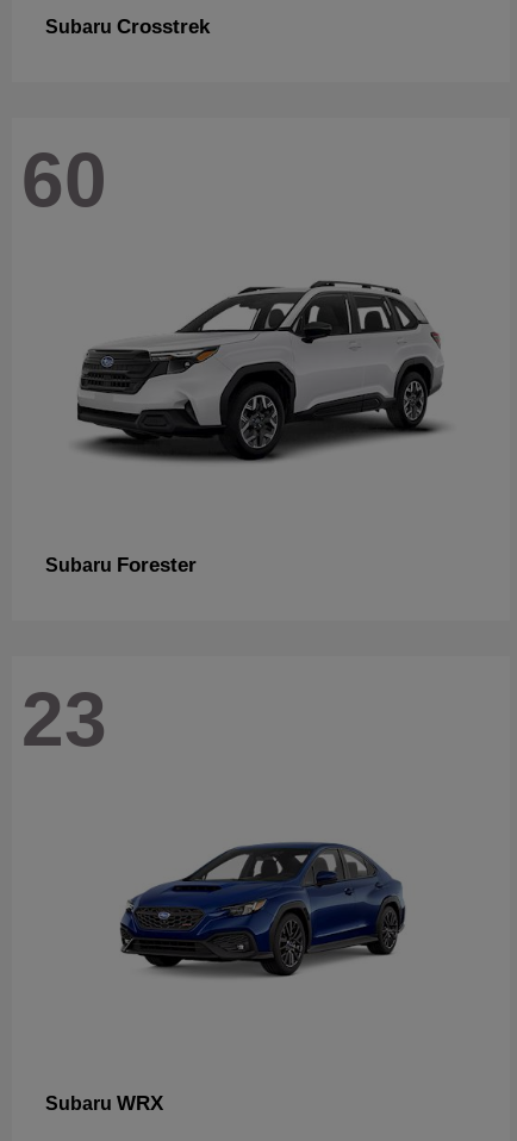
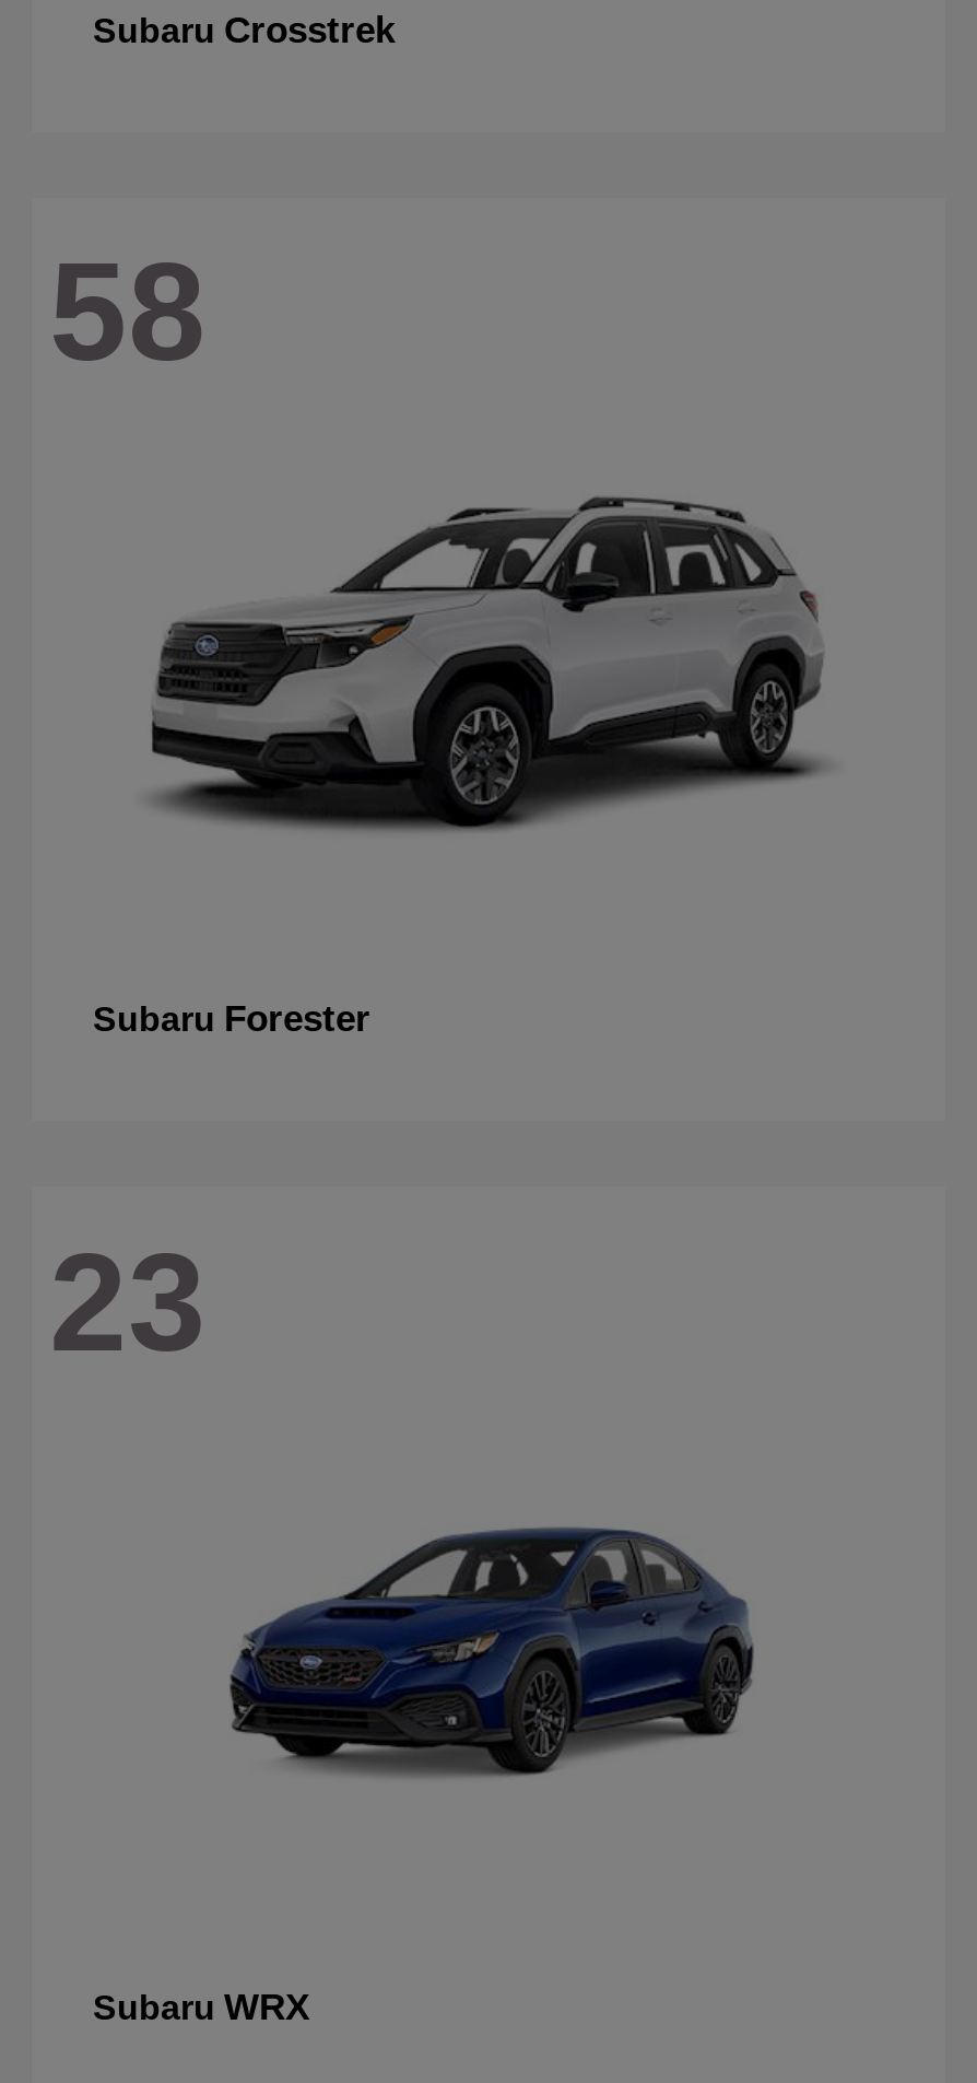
[21,137,107,223] 60 -> [49,234,207,391] 58

